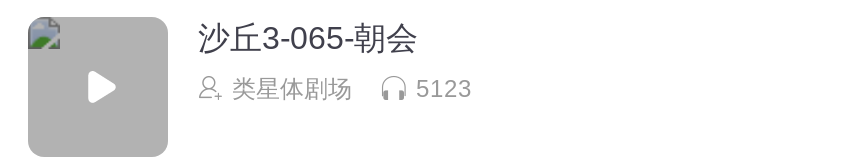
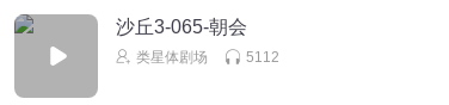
[416,74,472,102] 5123 -> [246,48,279,65] 5112

